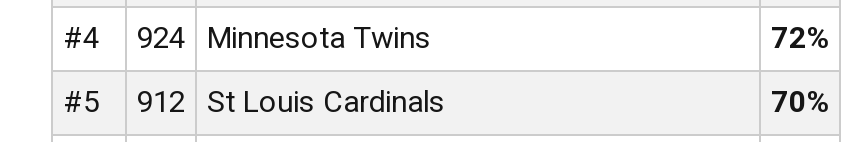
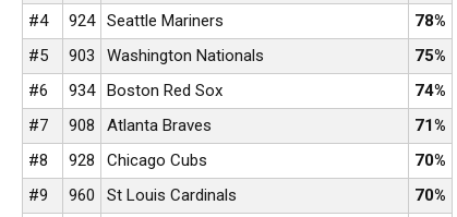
[207,20,829,56] Minnesota Twins | 72% -> [107,11,446,31] Seattle Mariners | 78%
[137,84,185,120] 912 -> [28,46,446,205] 903 | Washington Nationals | 75% | #6 | 934 | Boston Red Sox | 74% | #7 | 908 | Atlanta Braves | 71% | #8 | 928 | Chicago Cubs | 70% | #9 | 960

